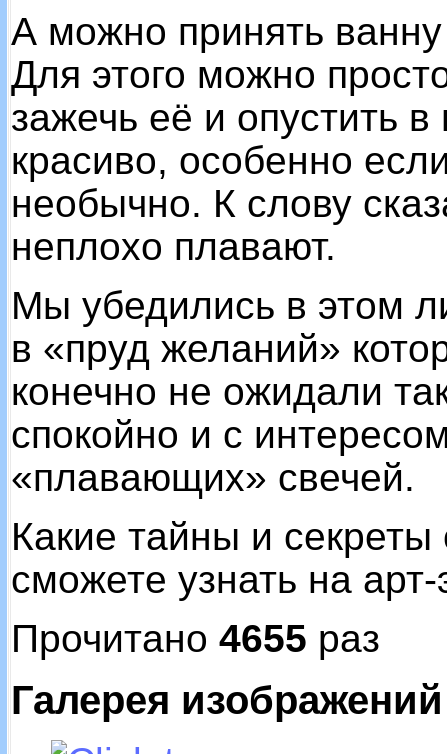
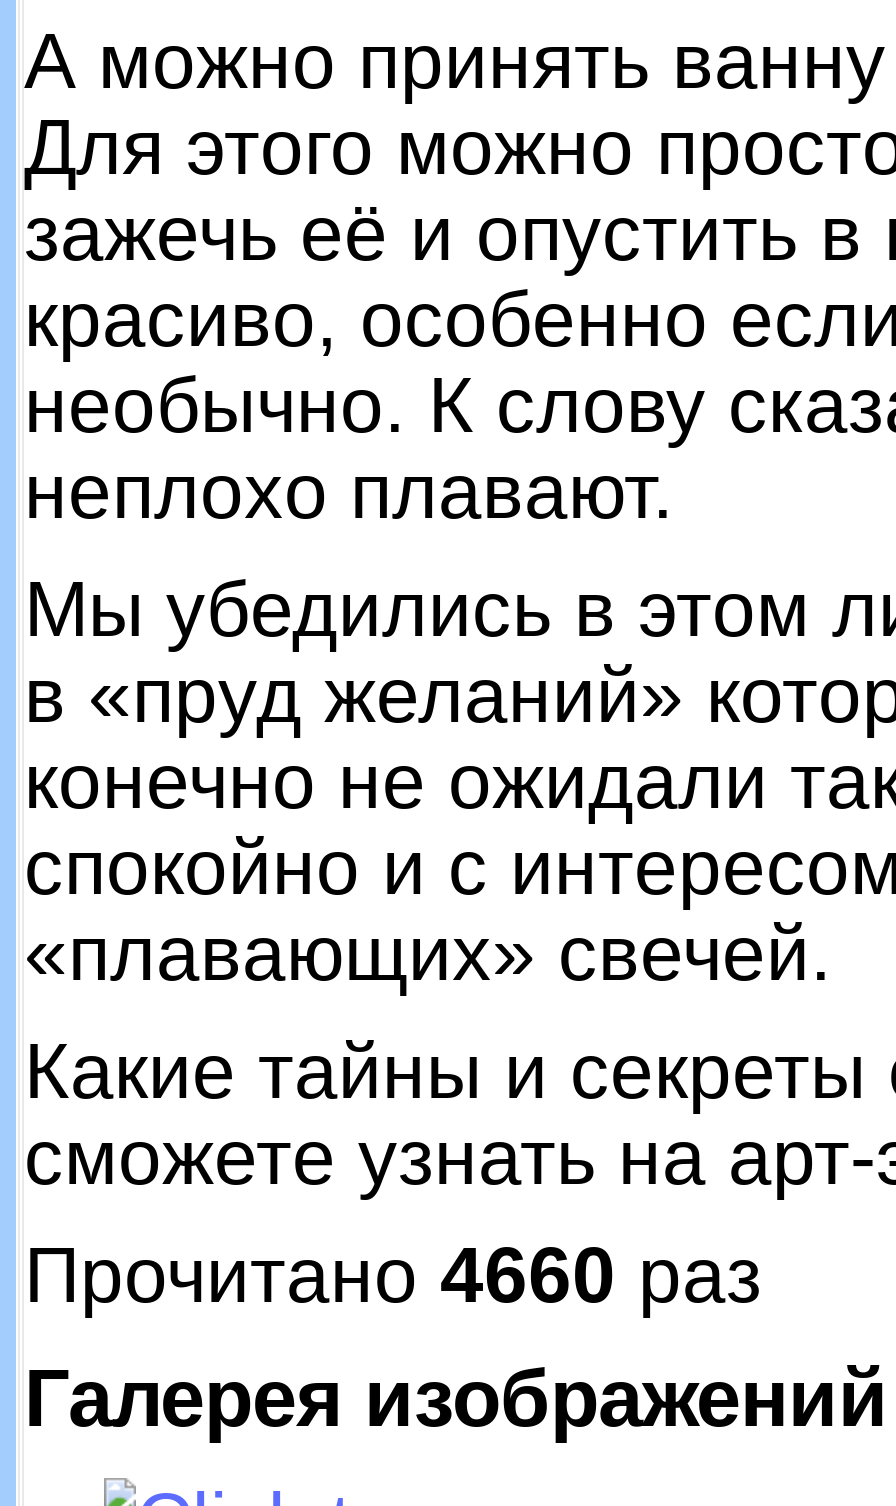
[11,617,380,660] Прочитано 4655 раз -> [24,1232,762,1318] Прочитано 4660 раз

